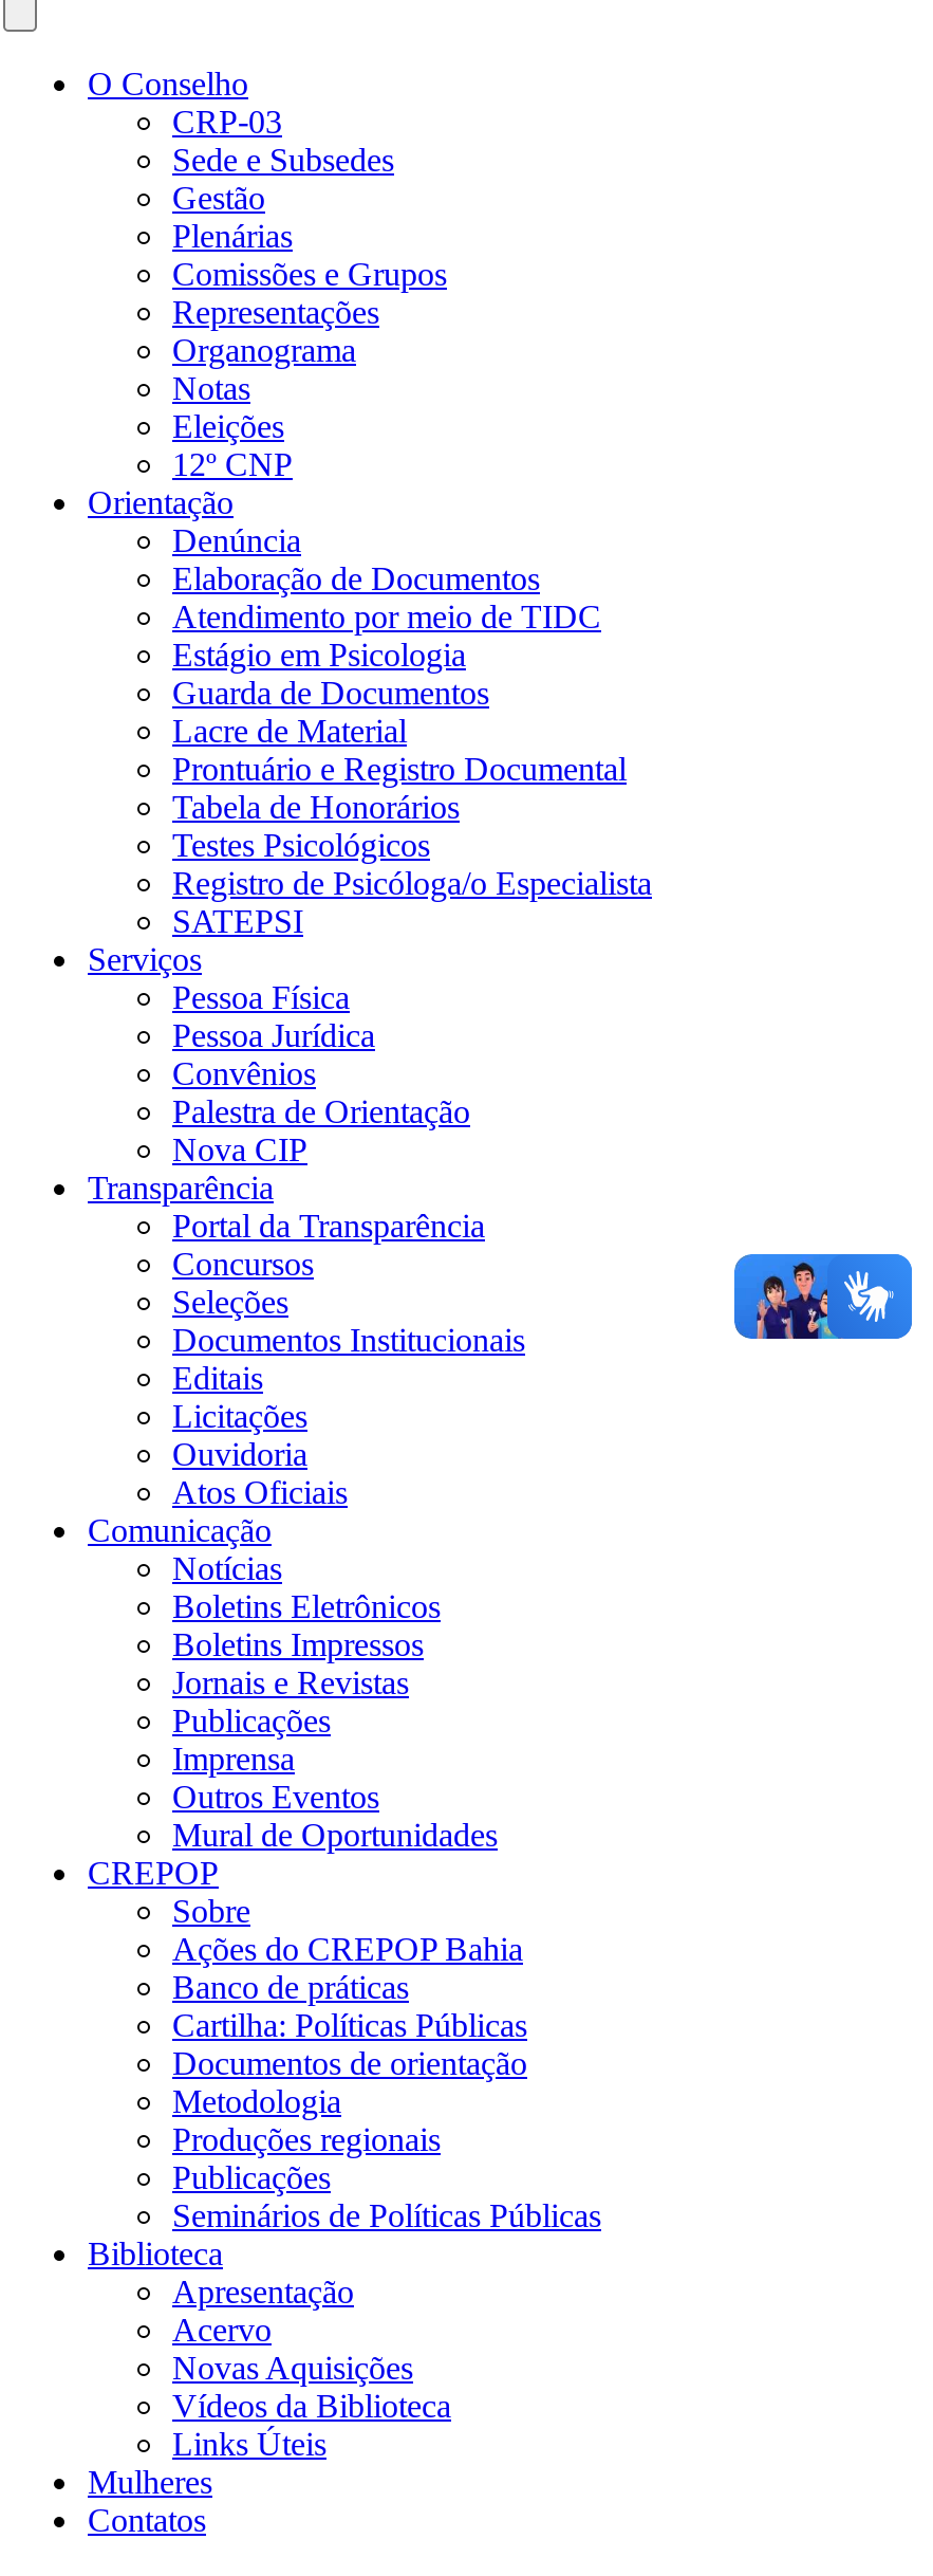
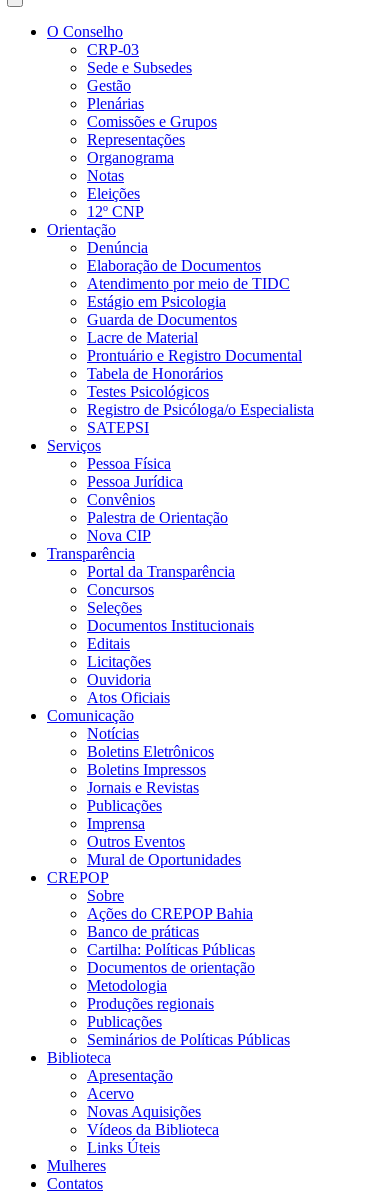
[732,1252,914,1341] [image] -> none

